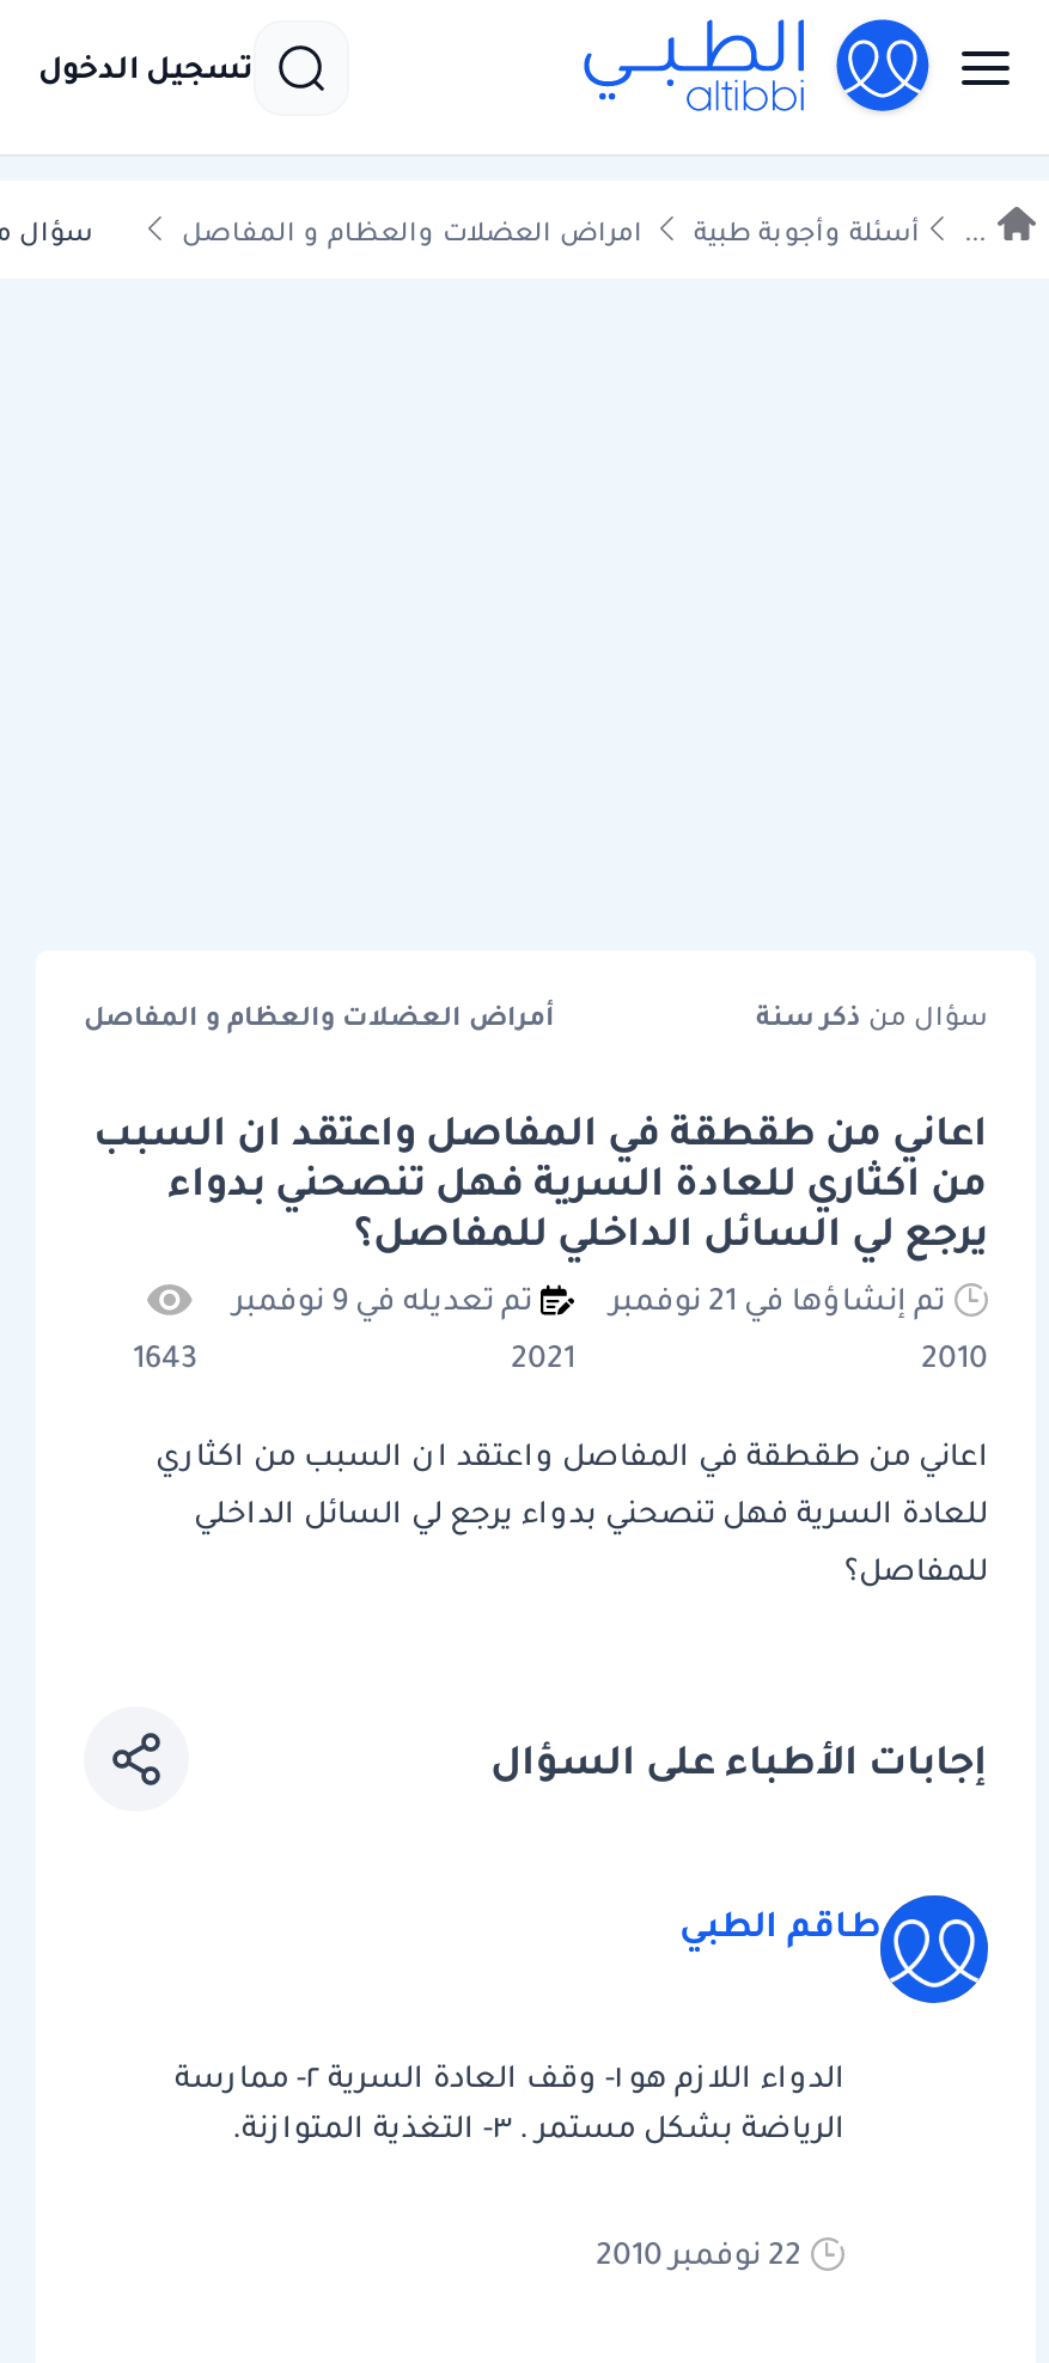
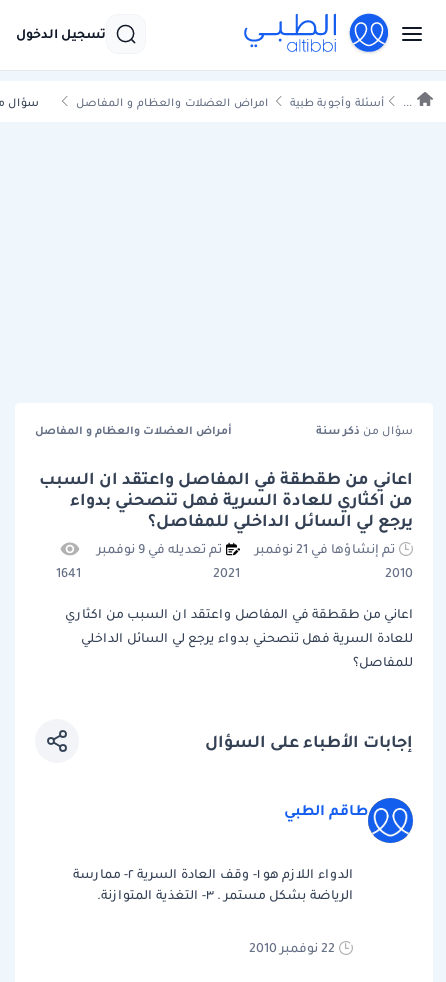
[133,1333,197,1379] 1643 -> [56,563,81,582] 1641

